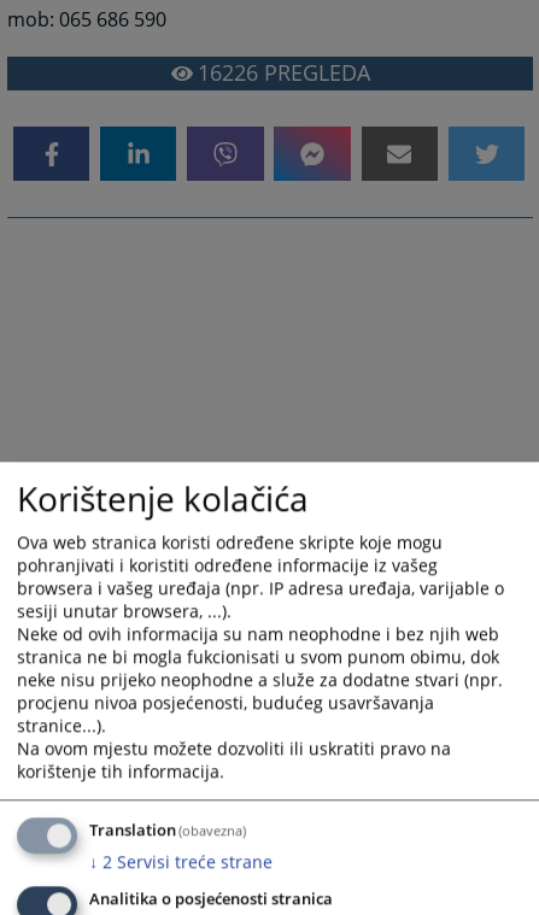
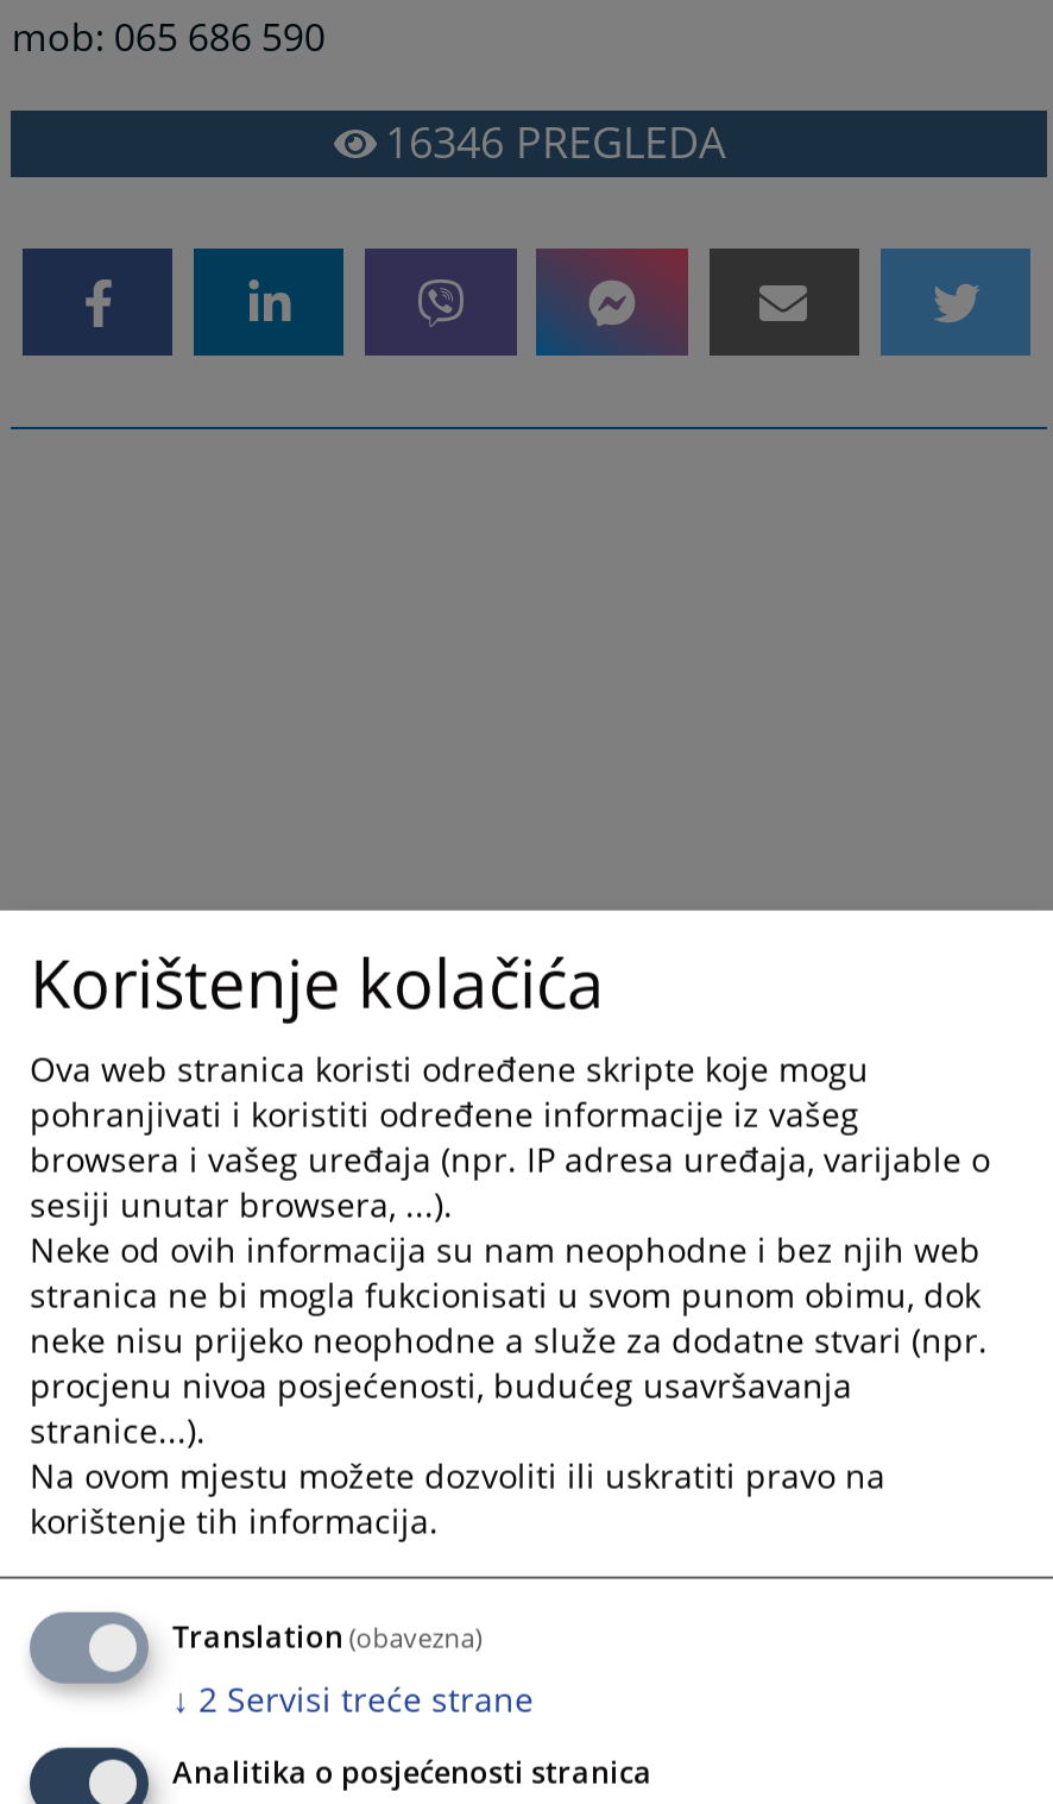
[197,58,370,87] 16226 PREGLEDA -> [385,113,725,171] 16346 PREGLEDA

